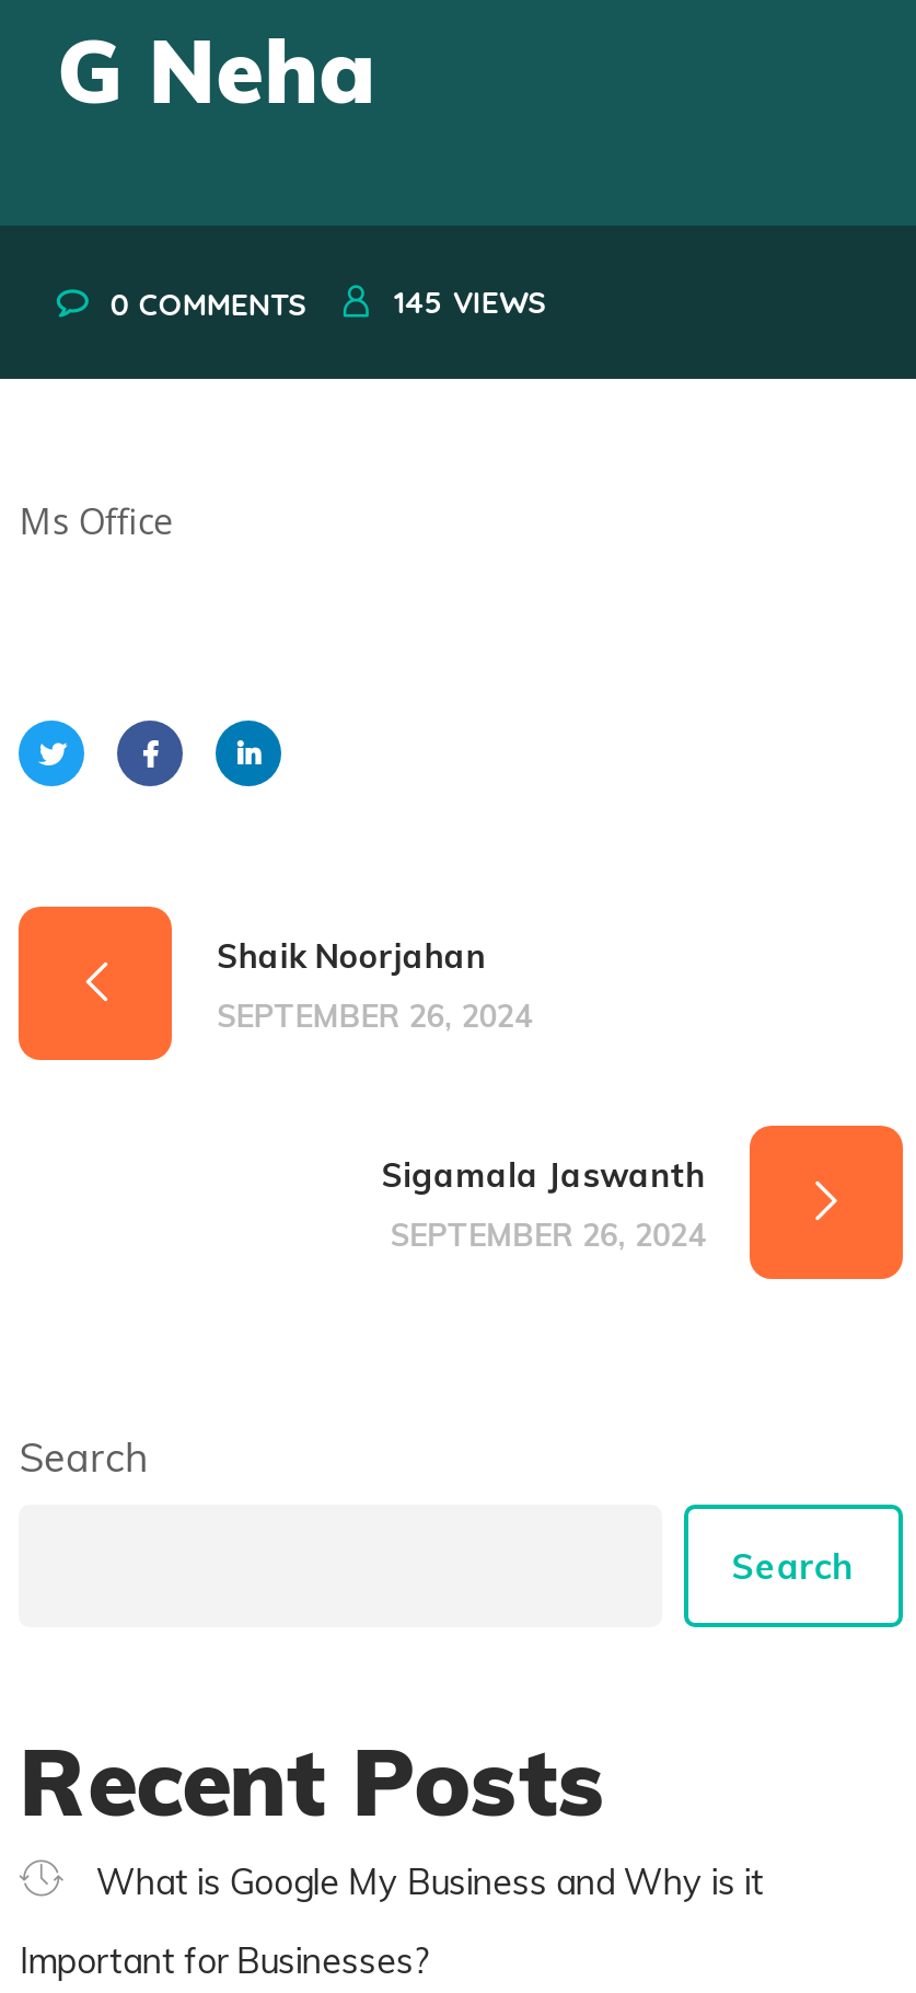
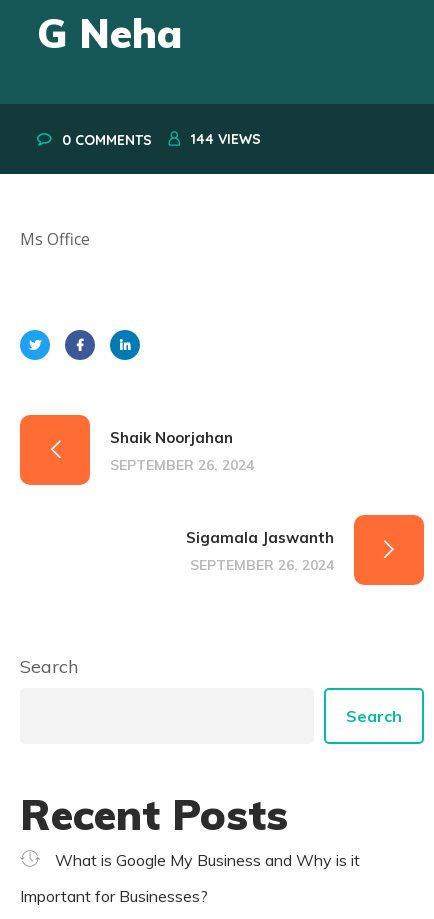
[394,282,547,321] 145 VIEWS -> [191,130,261,148] 144 VIEWS

